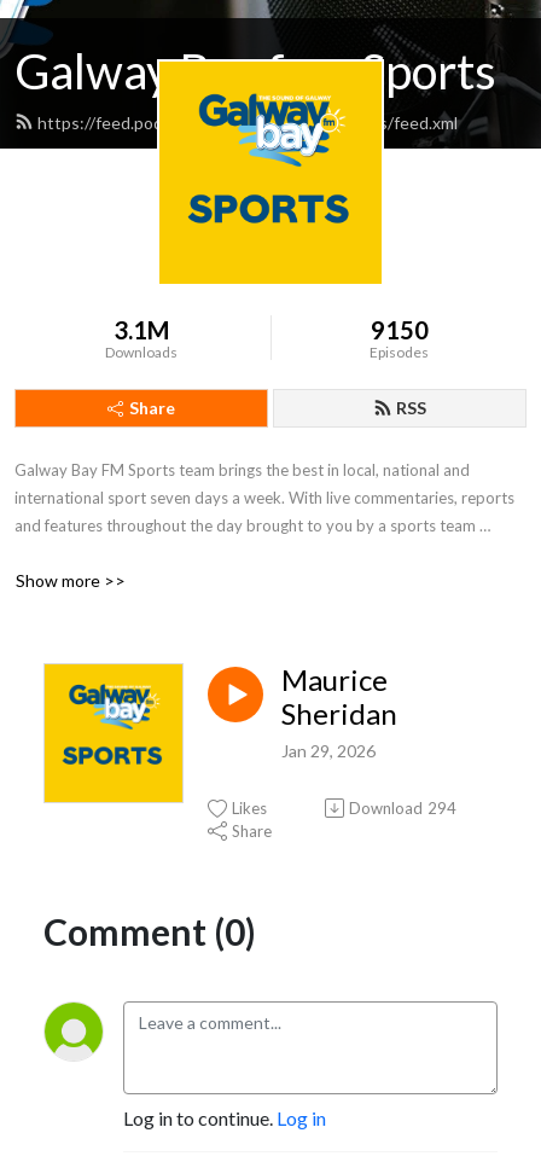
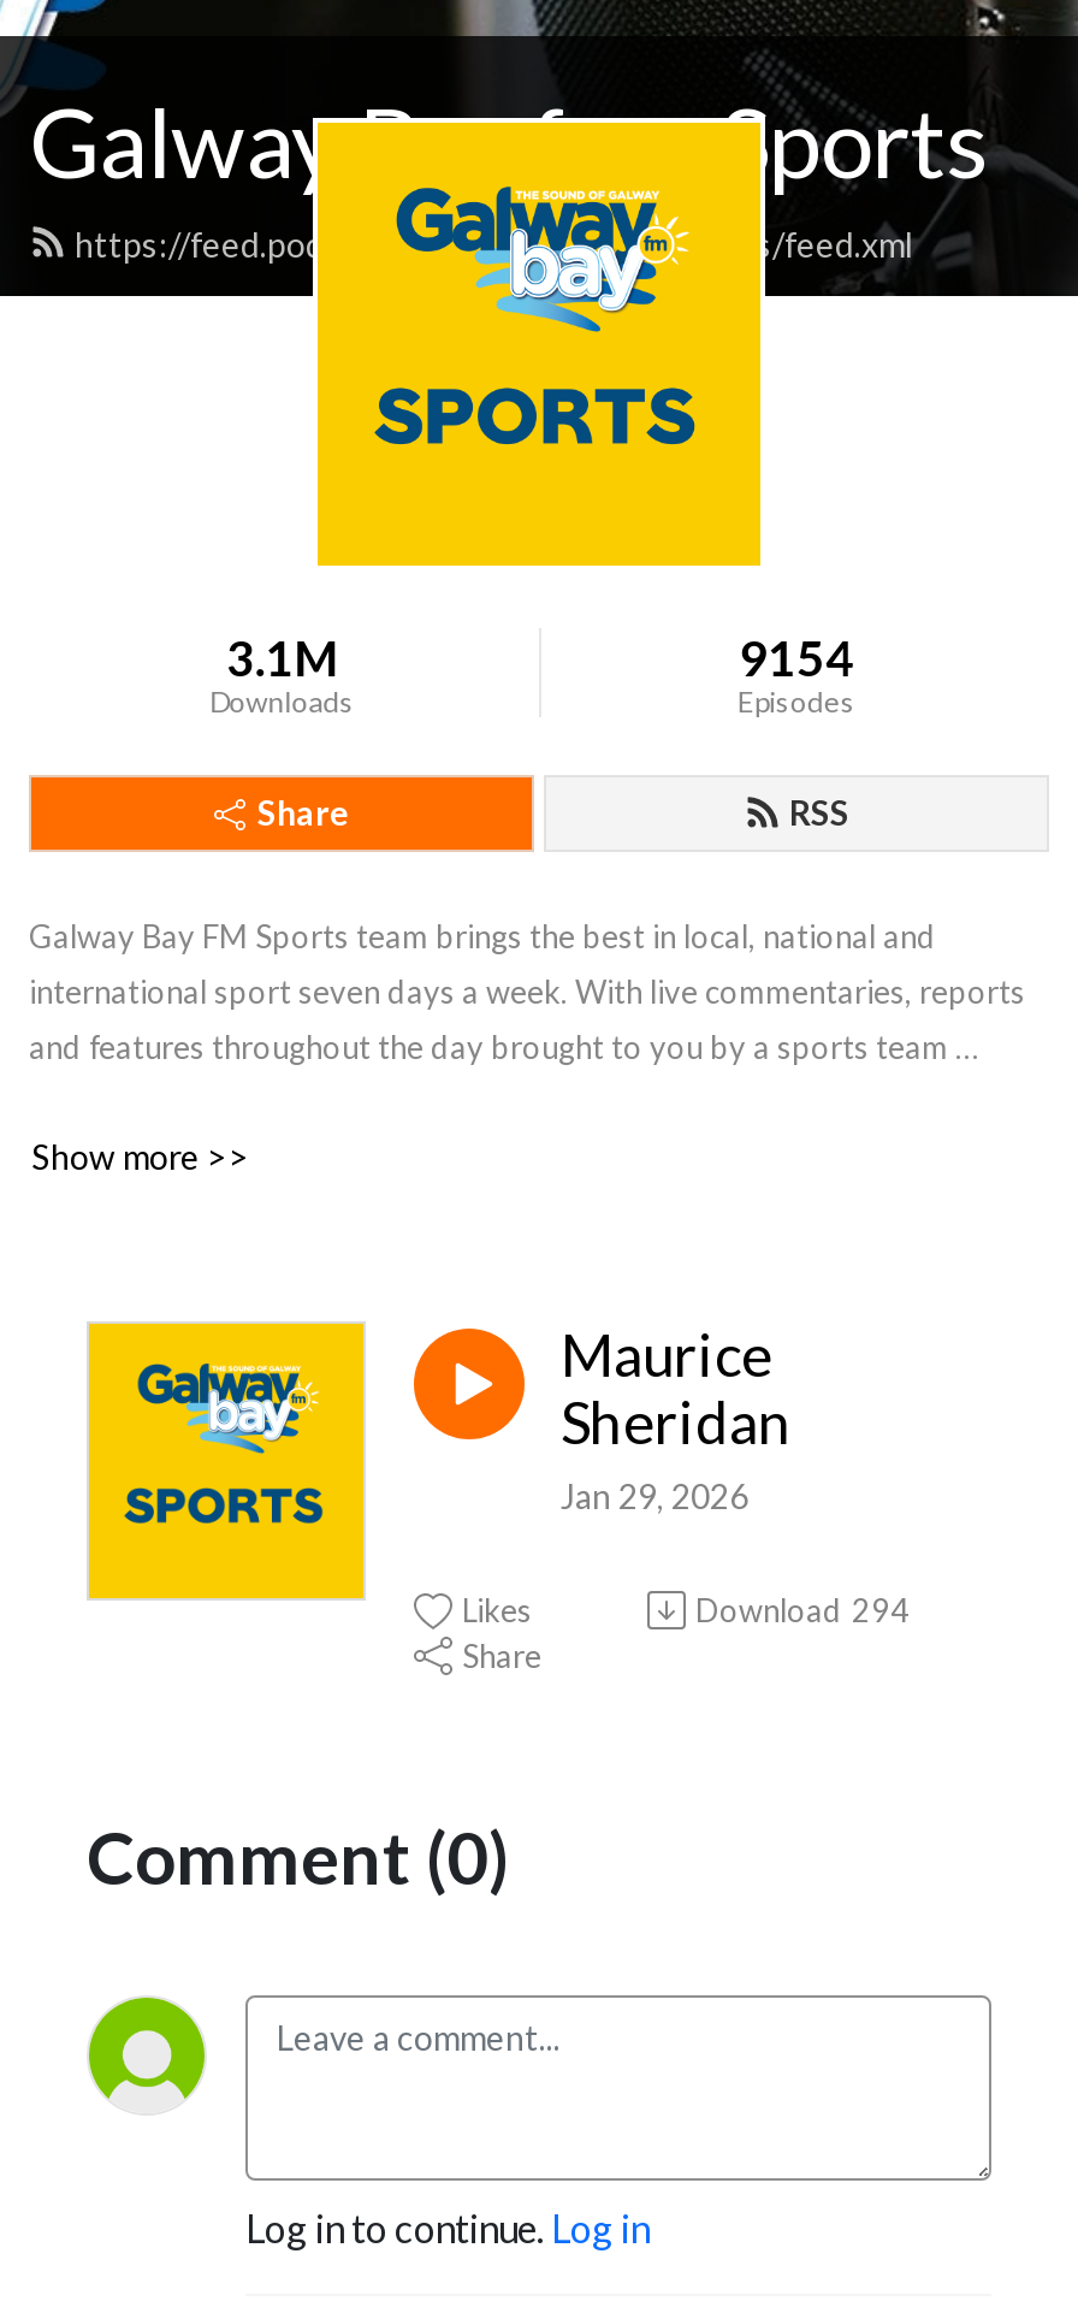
[371,315,429,344] 9150 -> [738,628,854,686] 9154

